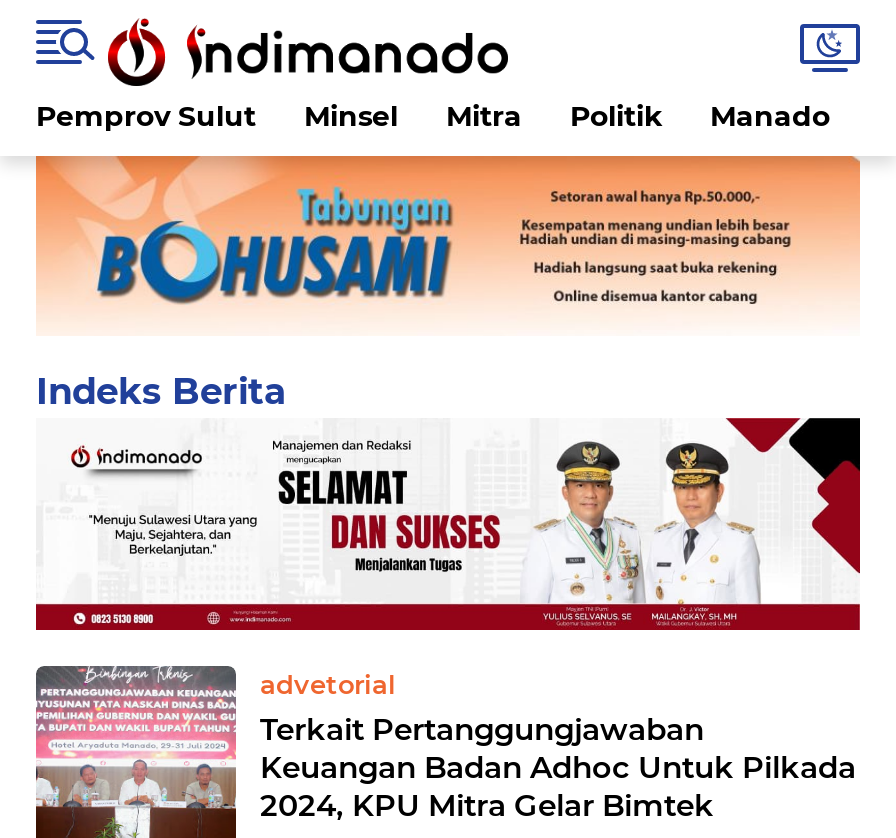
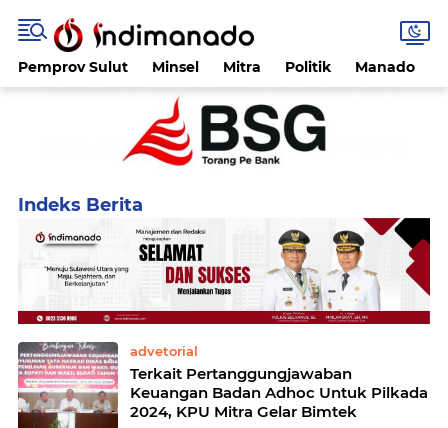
[34,154,862,324] [image] -> [18,87,430,170] [image]

